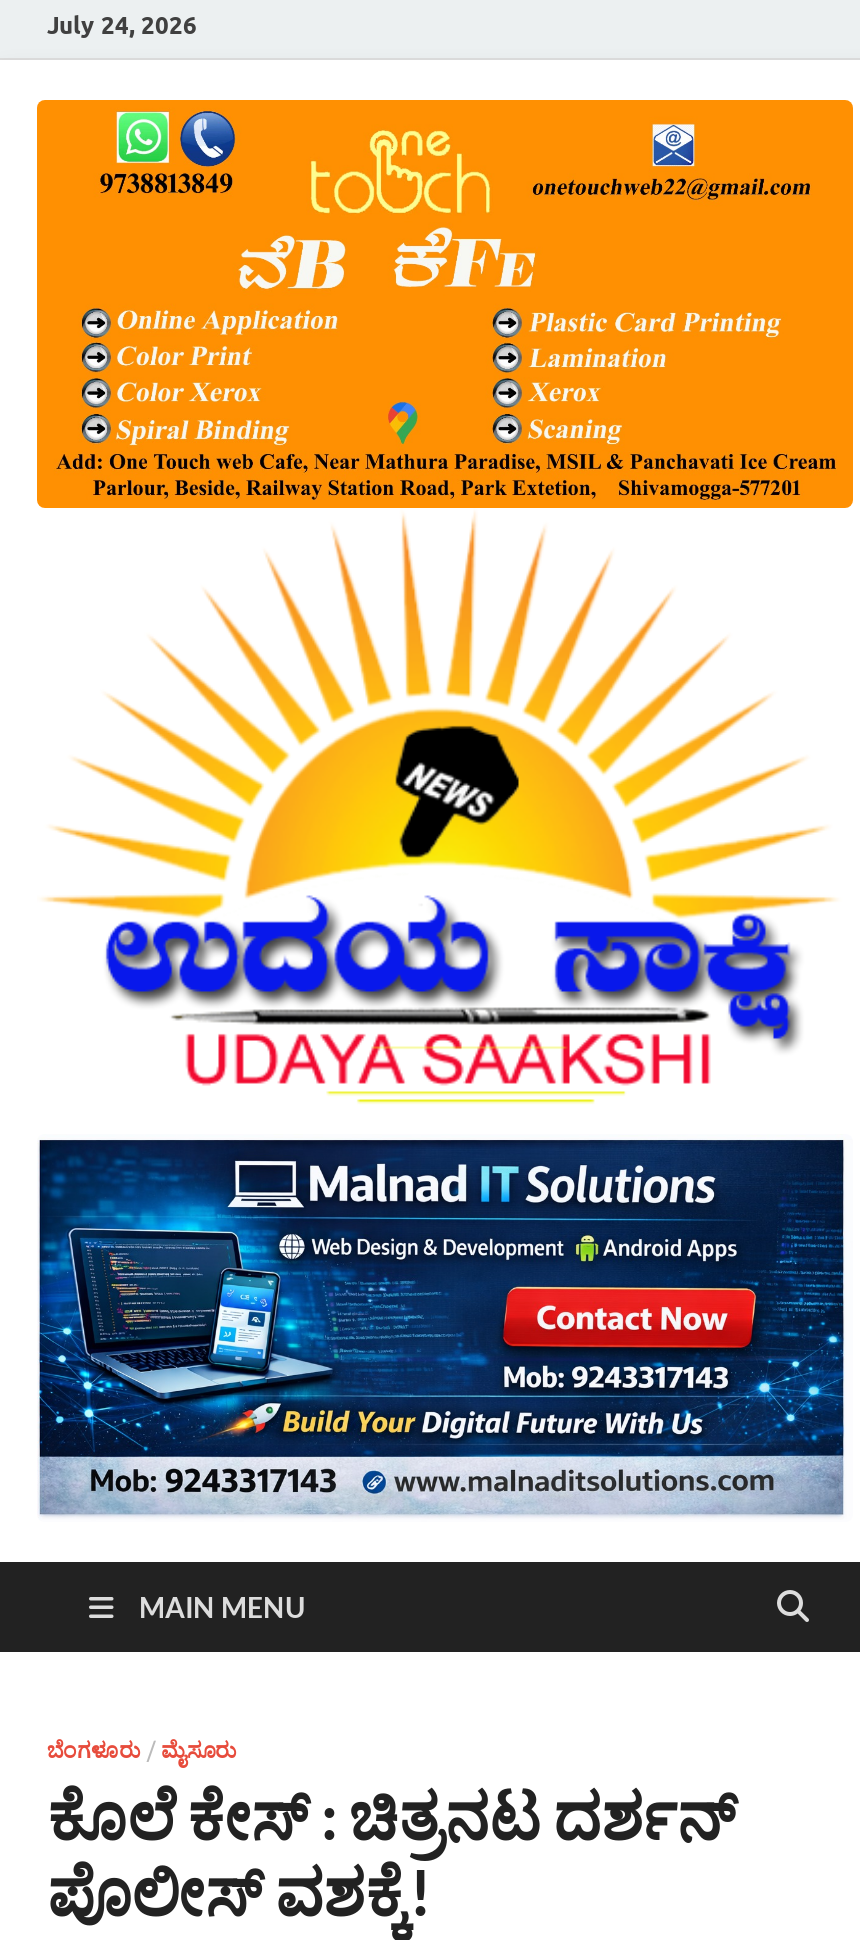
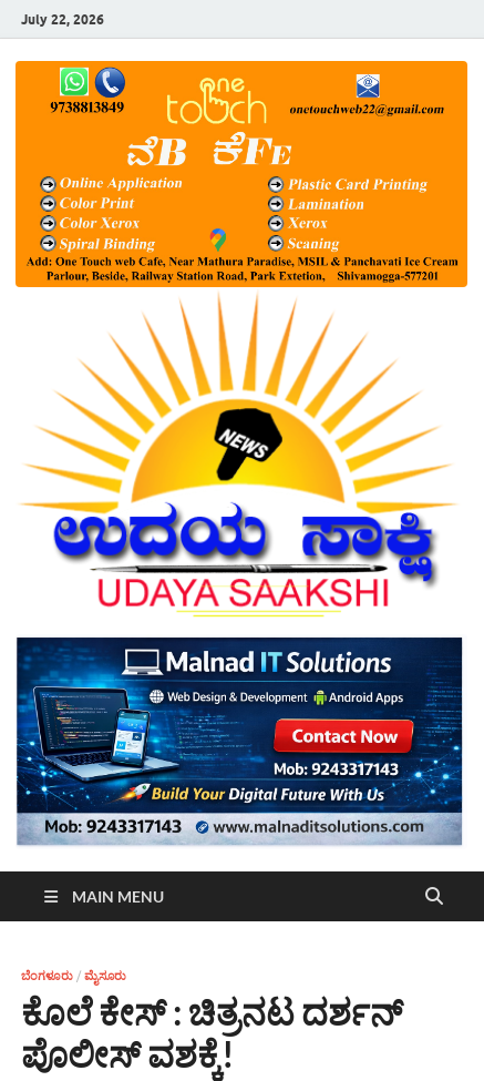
[47,9,197,39] July 24, 2026 -> [21,11,104,27] July 22, 2026

